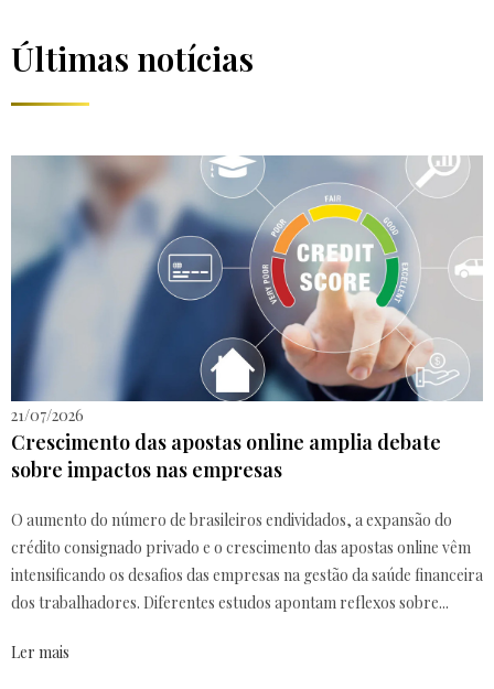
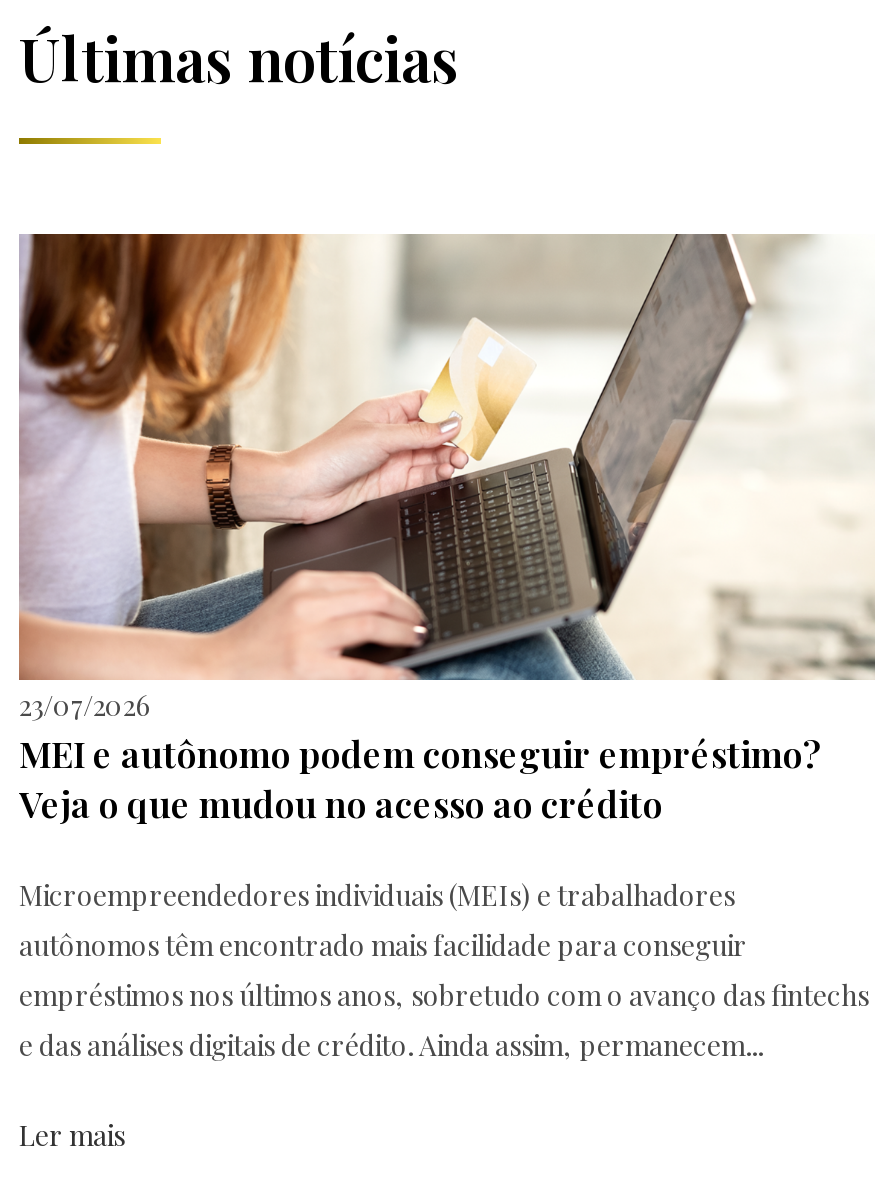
[10,155,483,483] [image] | 21/07/2026 | Crescimento das apostas online amplia debate | sobre impactos nas empresas -> [17,232,875,828] [image] | 23/07/2026 | MEI e autônomo podem conseguir empréstimo? | Veja o que mudou no acesso ao crédito
[11,510,483,613] O aumento do número de brasileiros endividados, a expansão do | crédito consignado privado e o crescimento das apostas online vêm | intensificando os desafios das empresas na gestão da saúde financeira | dos trabalhadores. Diferentes estudos apontam reflexos sobre... -> [19,876,869,1064] Microempreendedores individuais (MEIs) e trabalhadores | autônomos têm encontrado mais facilidade para conseguir | empréstimos nos últimos anos, sobretudo com o avanço das fintechs | e das análises digitais de crédito. Ainda assim, permanecem...

